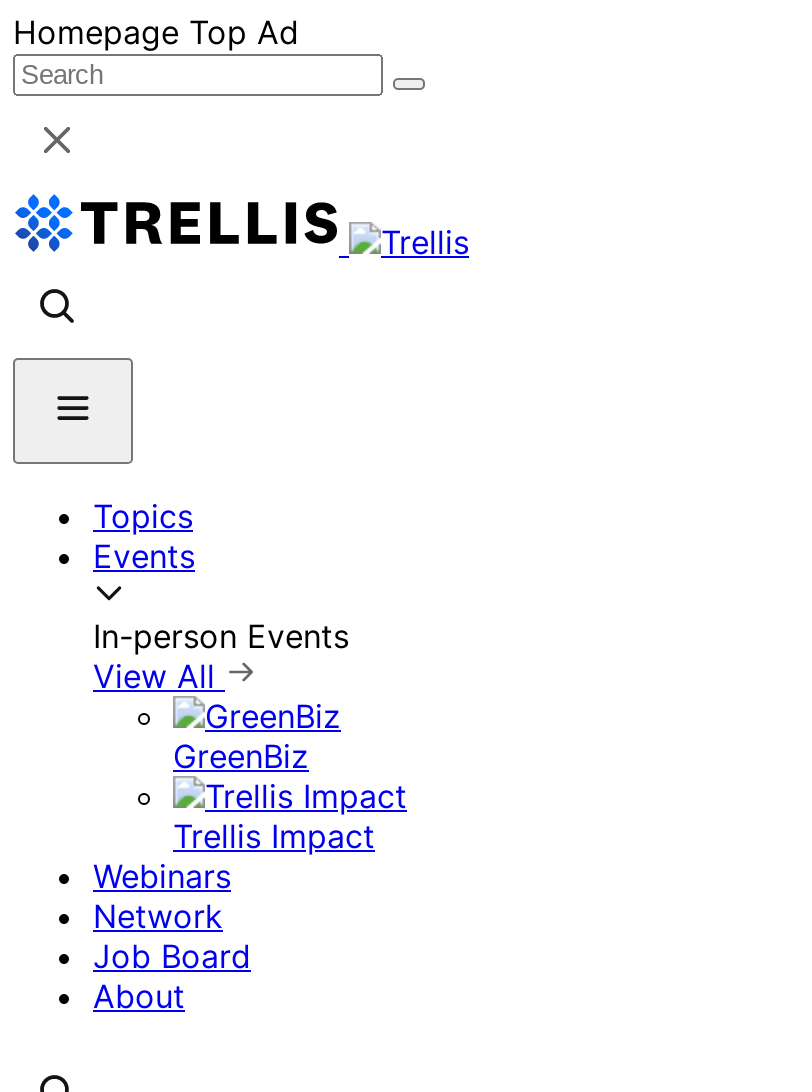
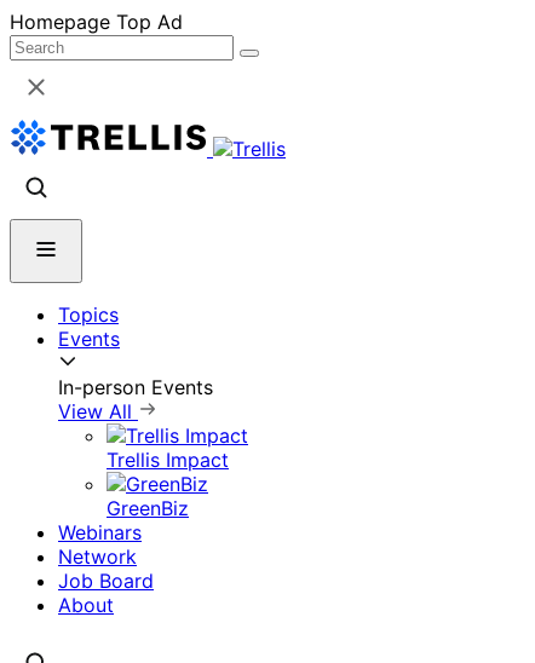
moved [173,736,309,776] -> [107,496,189,520]: GreenBiz
moved [173,816,375,856] -> [107,448,229,472]: Trellis Impact

